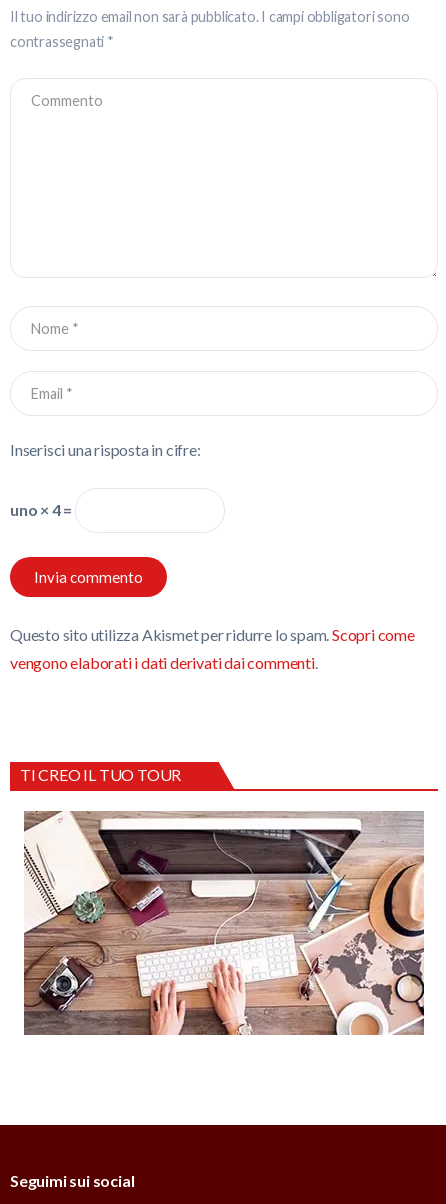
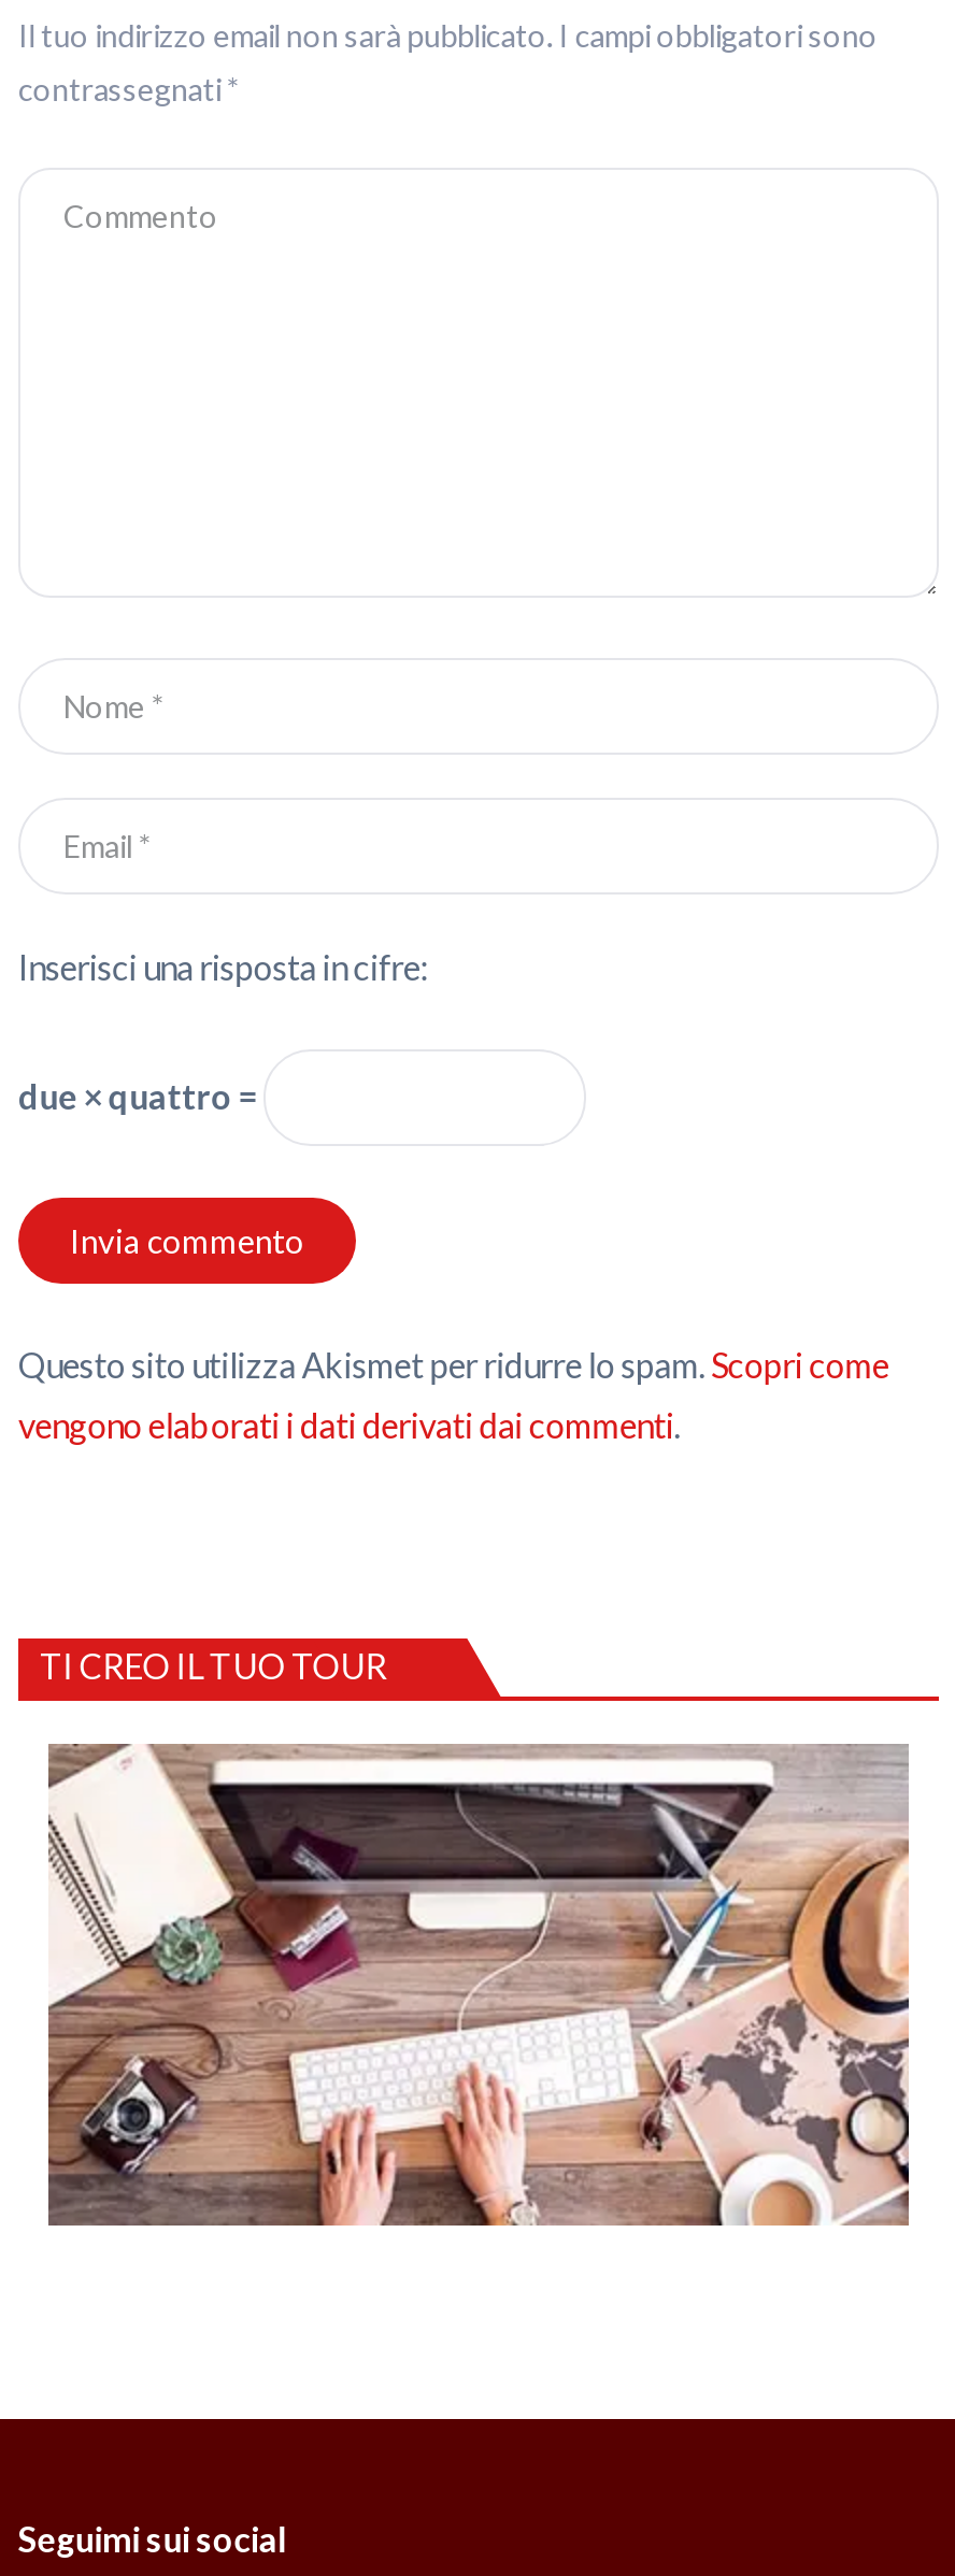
[10,500,75,519] uno × 4 = -> [18,1075,263,1116] due × quattro =

